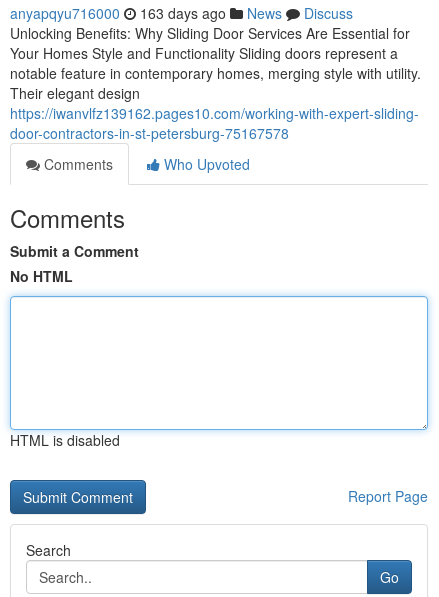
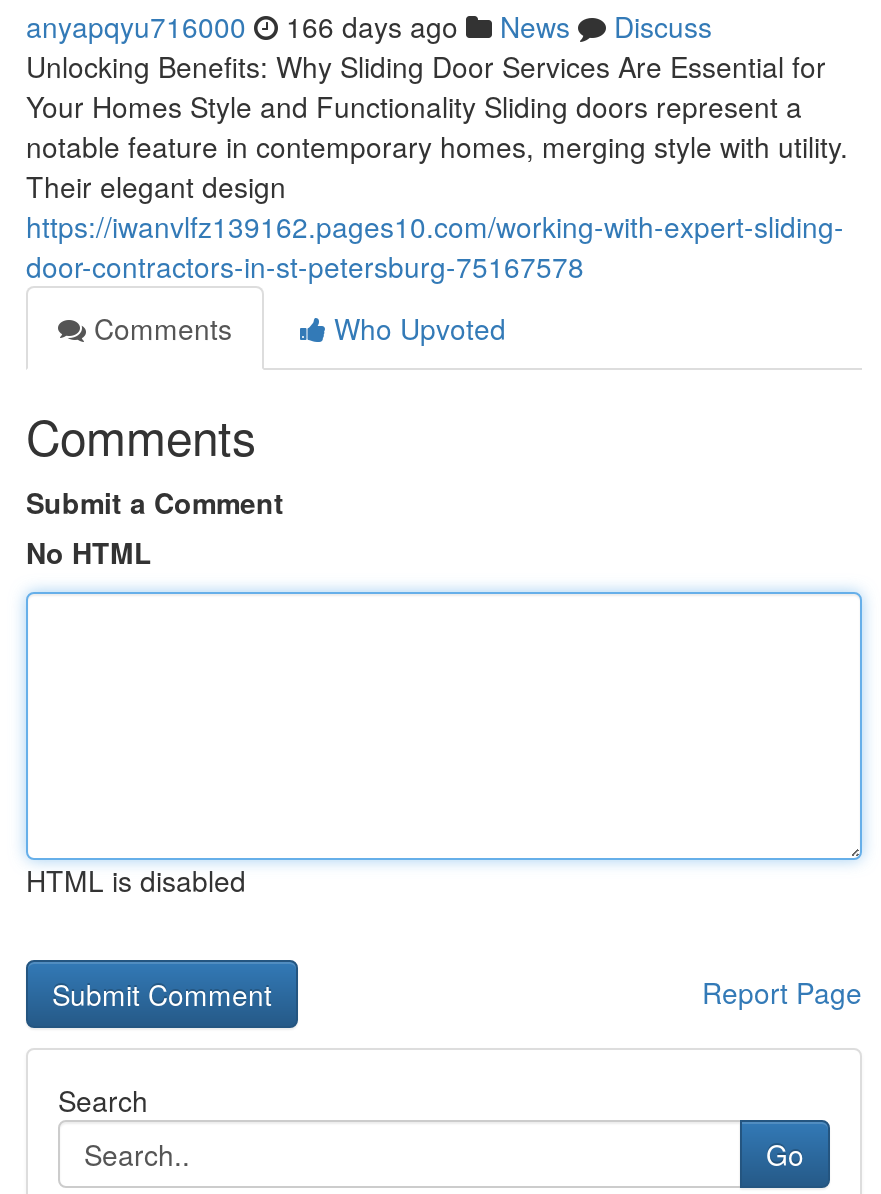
[10,3,353,23] anyapqyu716000 163 days ago News Discuss -> [26,6,712,46] anyapqyu716000 166 days ago News Discuss

